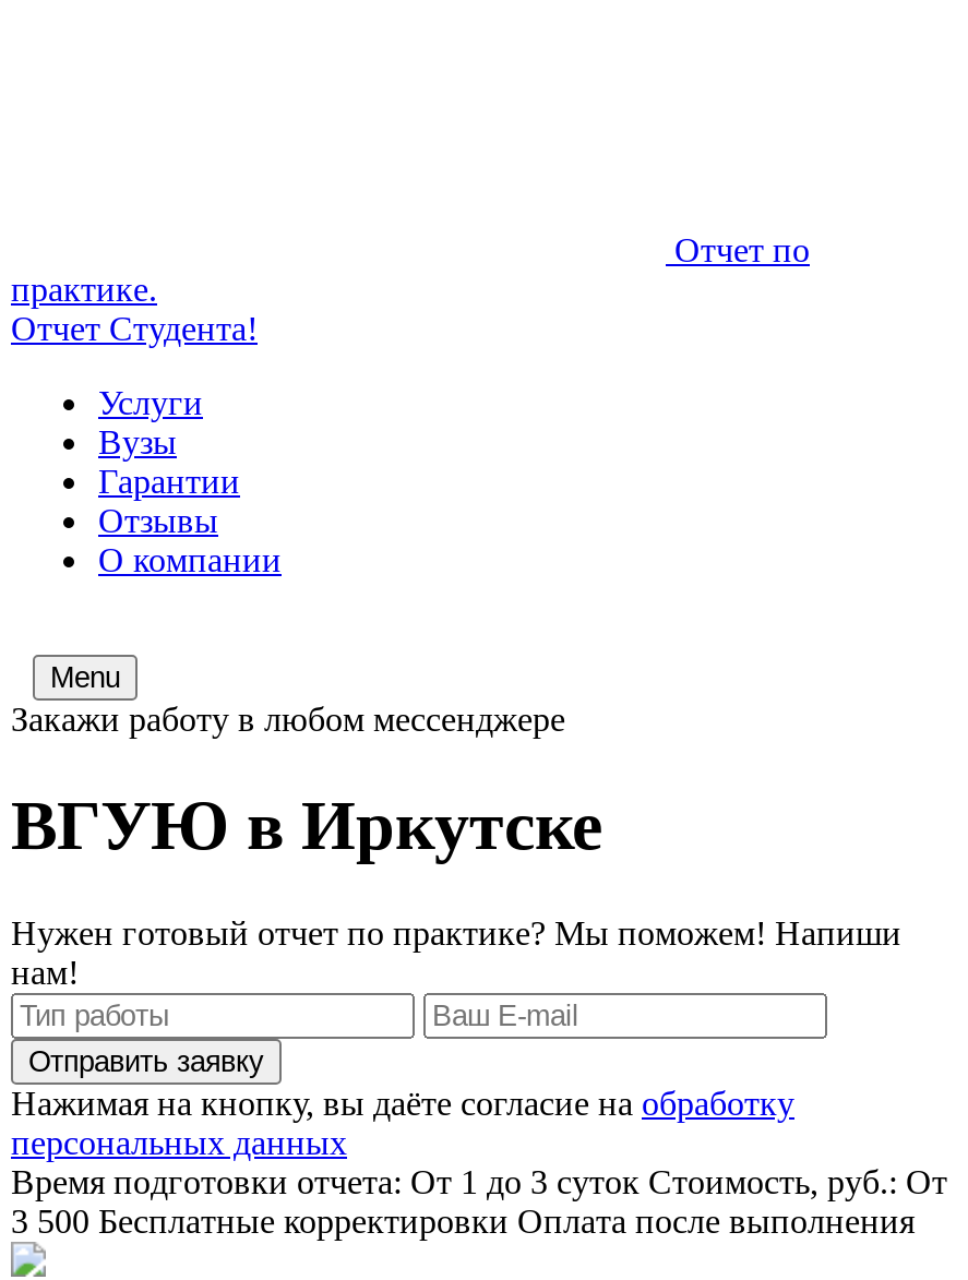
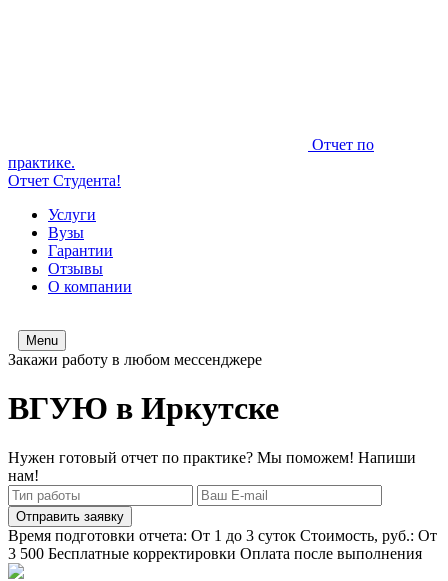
[11,1084,794,1161] Нажимая на кнопку, вы даёте согласие на обработку | персональных данных -> none

